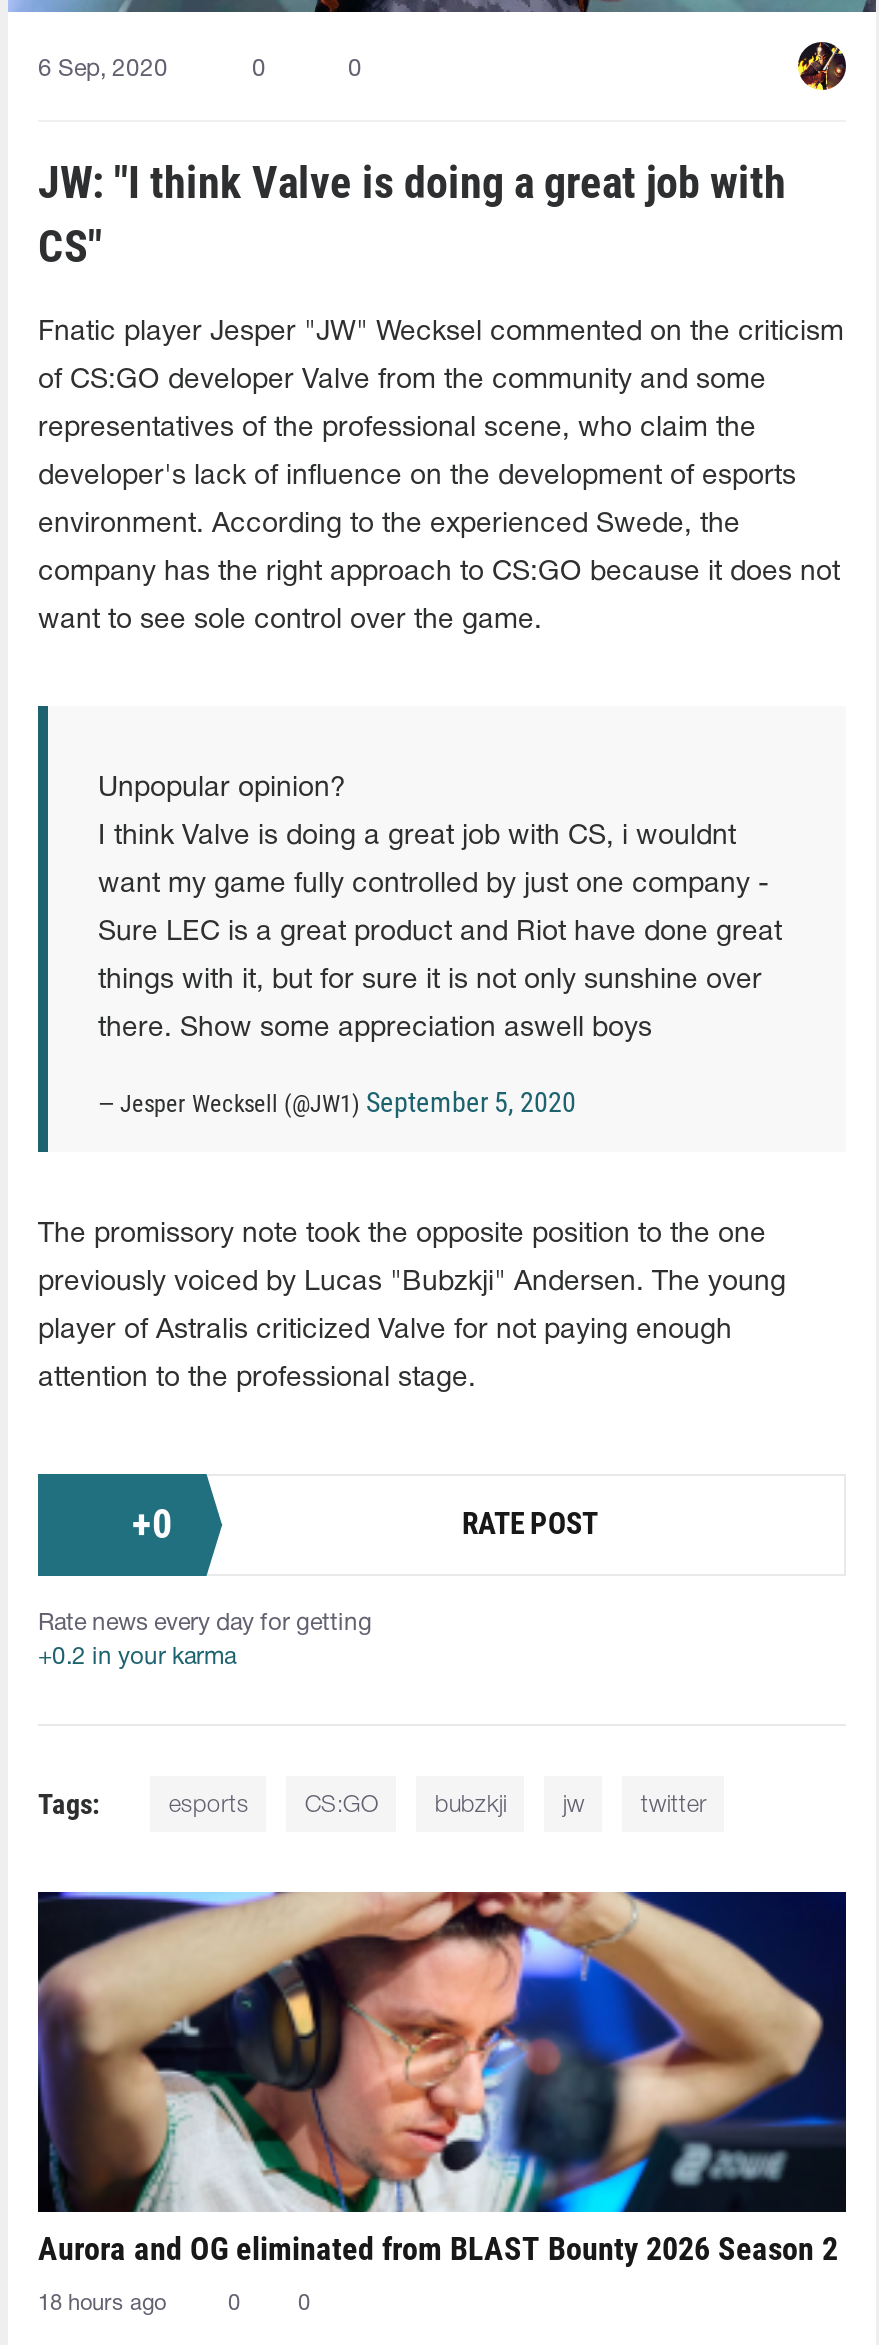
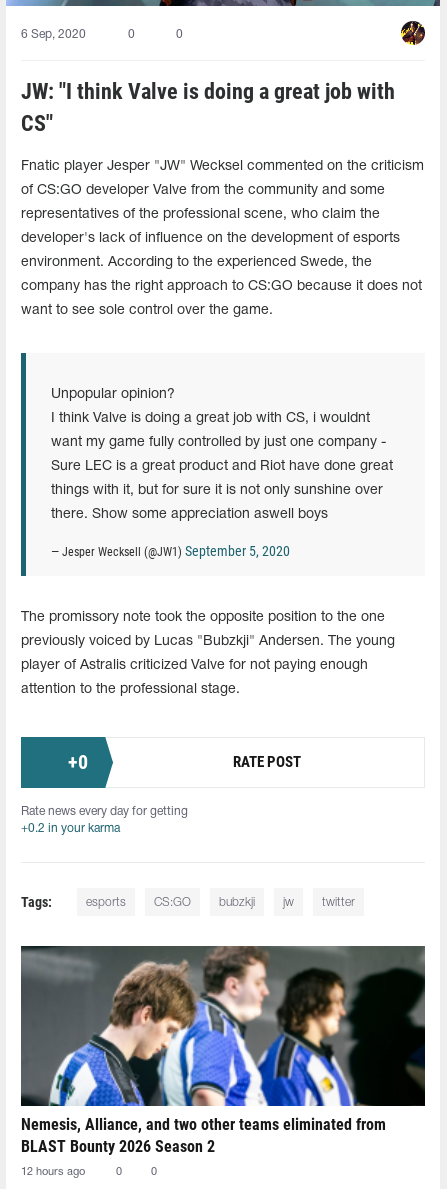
[38,1890,846,2267] [image] | Aurora and OG eliminated from BLAST Bounty 2026 Season 2 -> [21,945,426,1156] [image] | Nemesis, Alliance, and two other teams eliminated from | BLAST Bounty 2026 Season 2
[38,2293,166,2313] 18 hours ago -> [21,1167,85,1177] 12 hours ago

